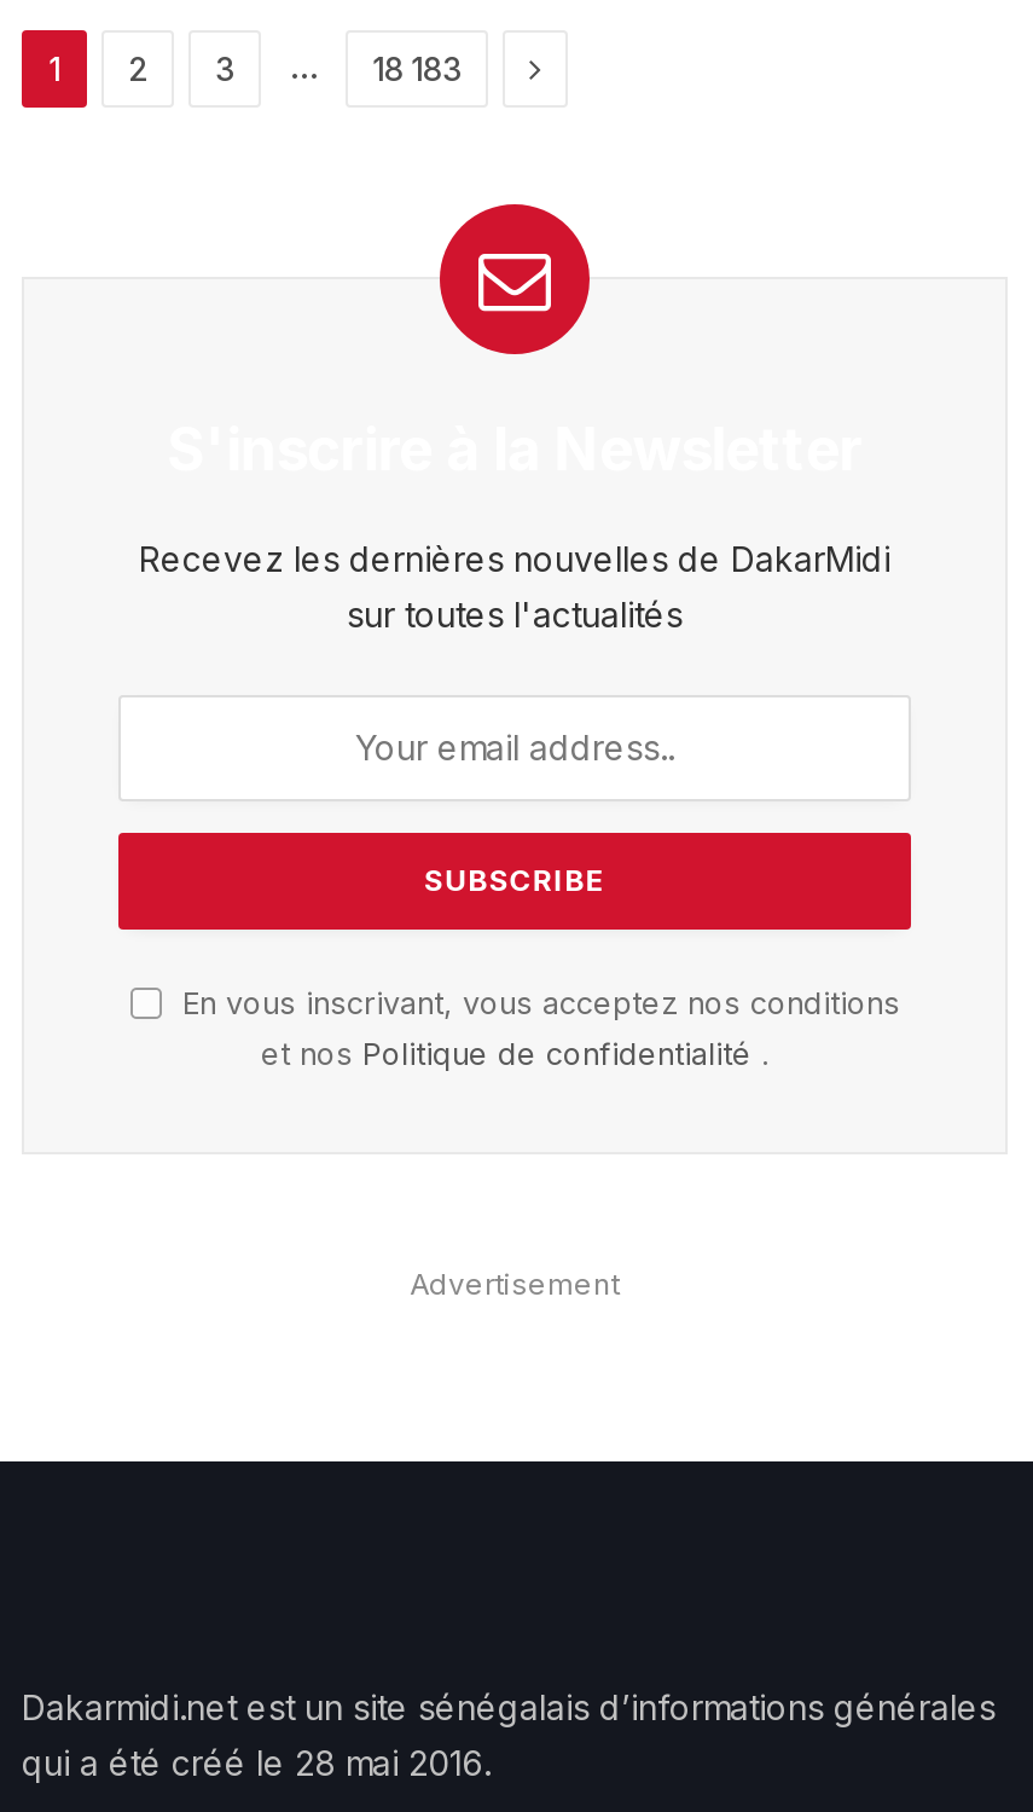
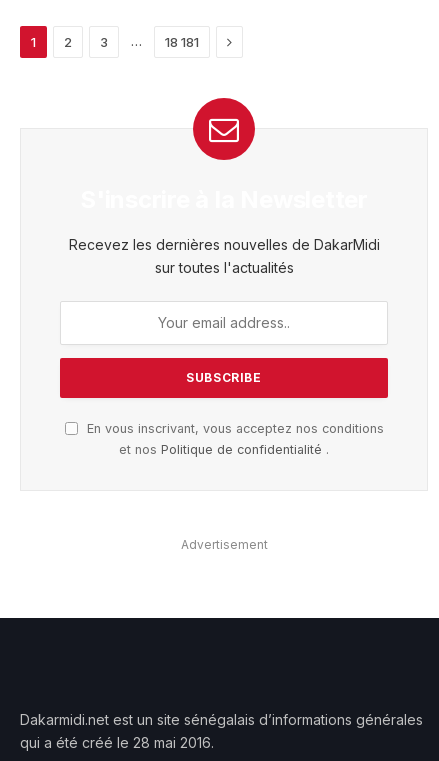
[372,49,462,88] 18 183 -> [165,34,199,50] 18 181

